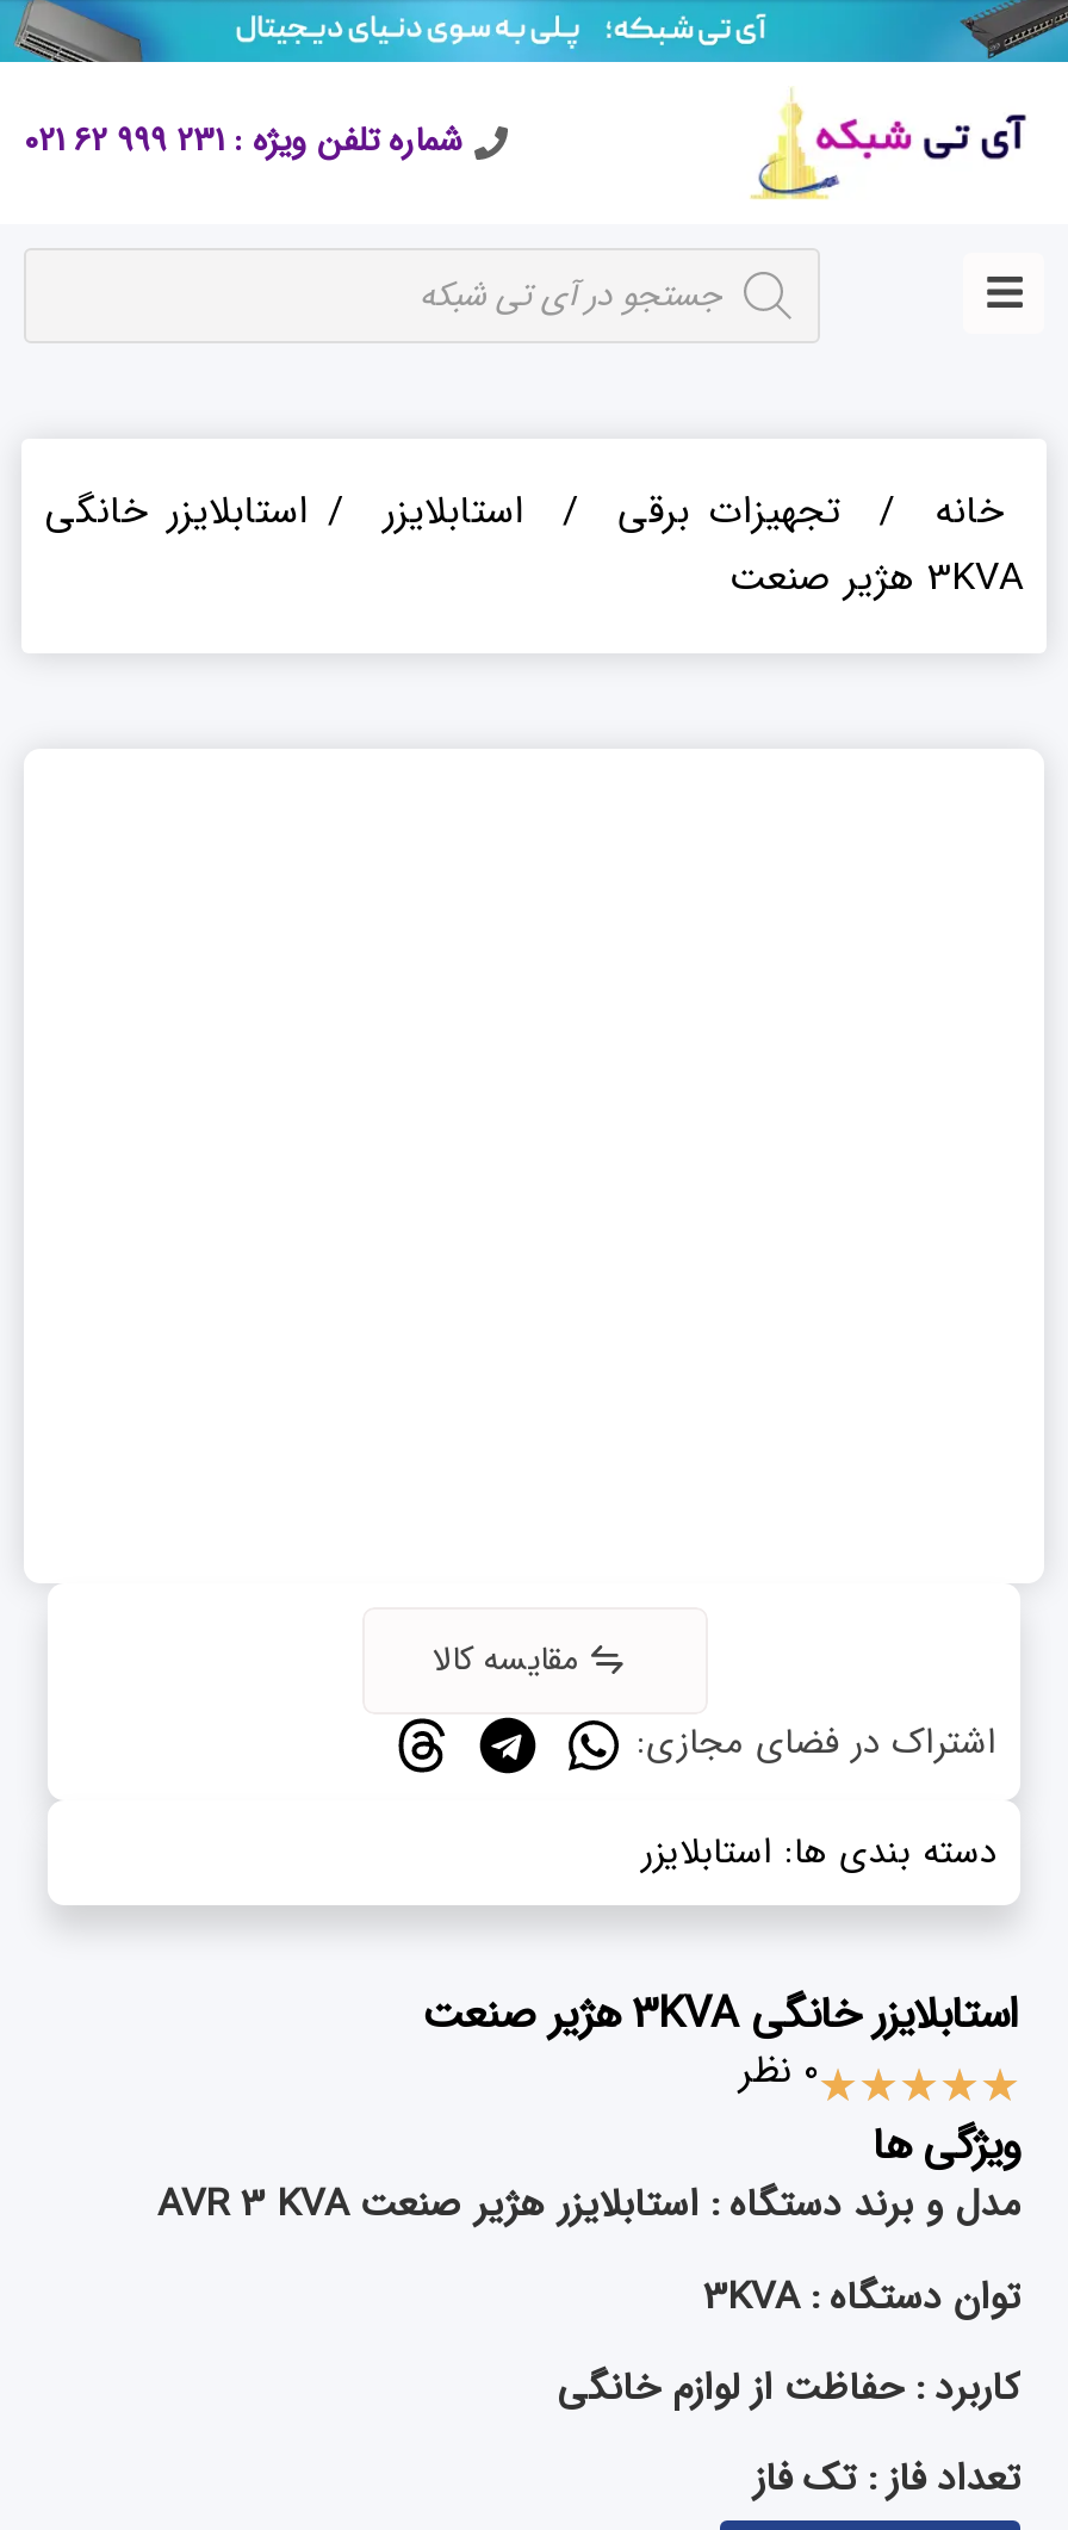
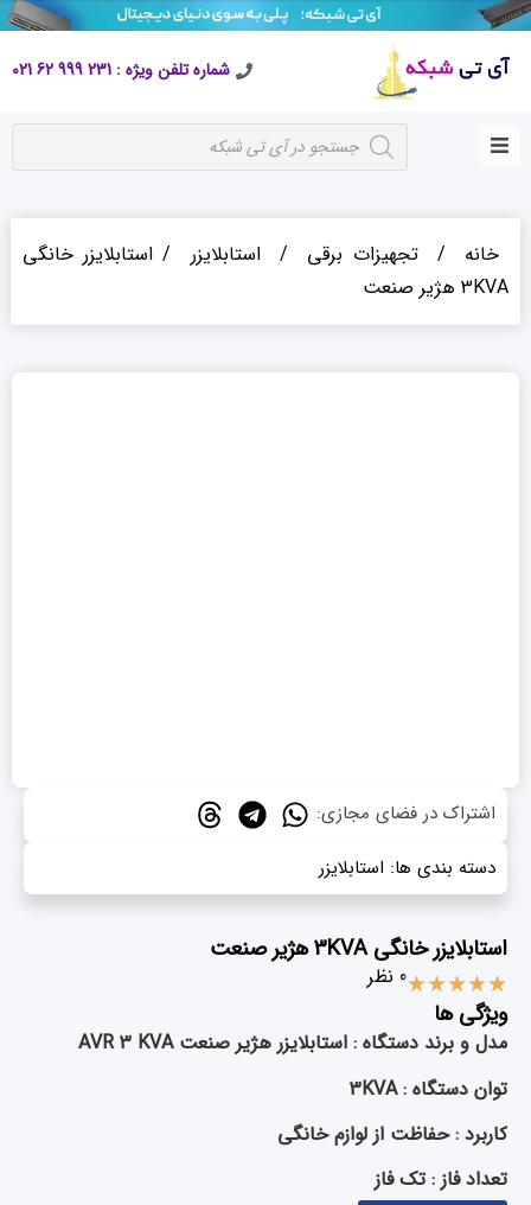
[433,1633,578,1685] مقایسه کالا -> none

